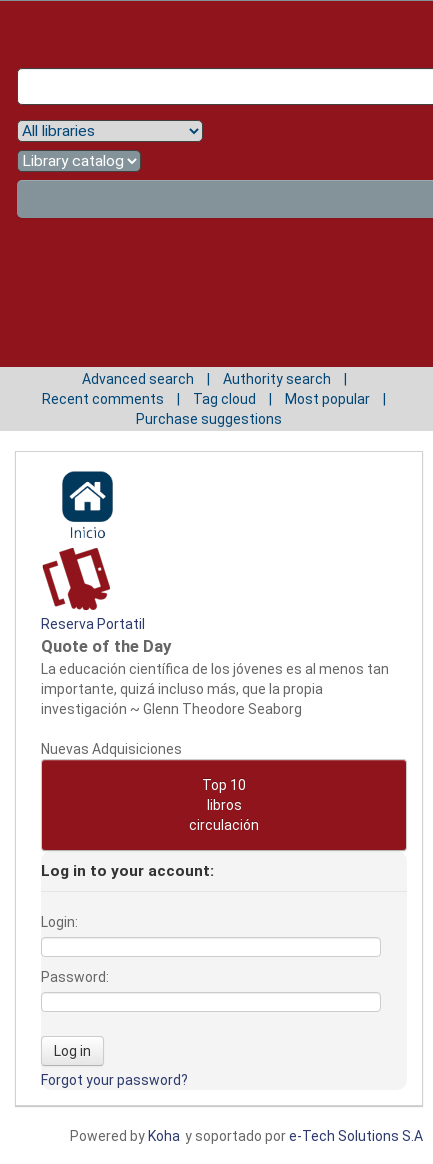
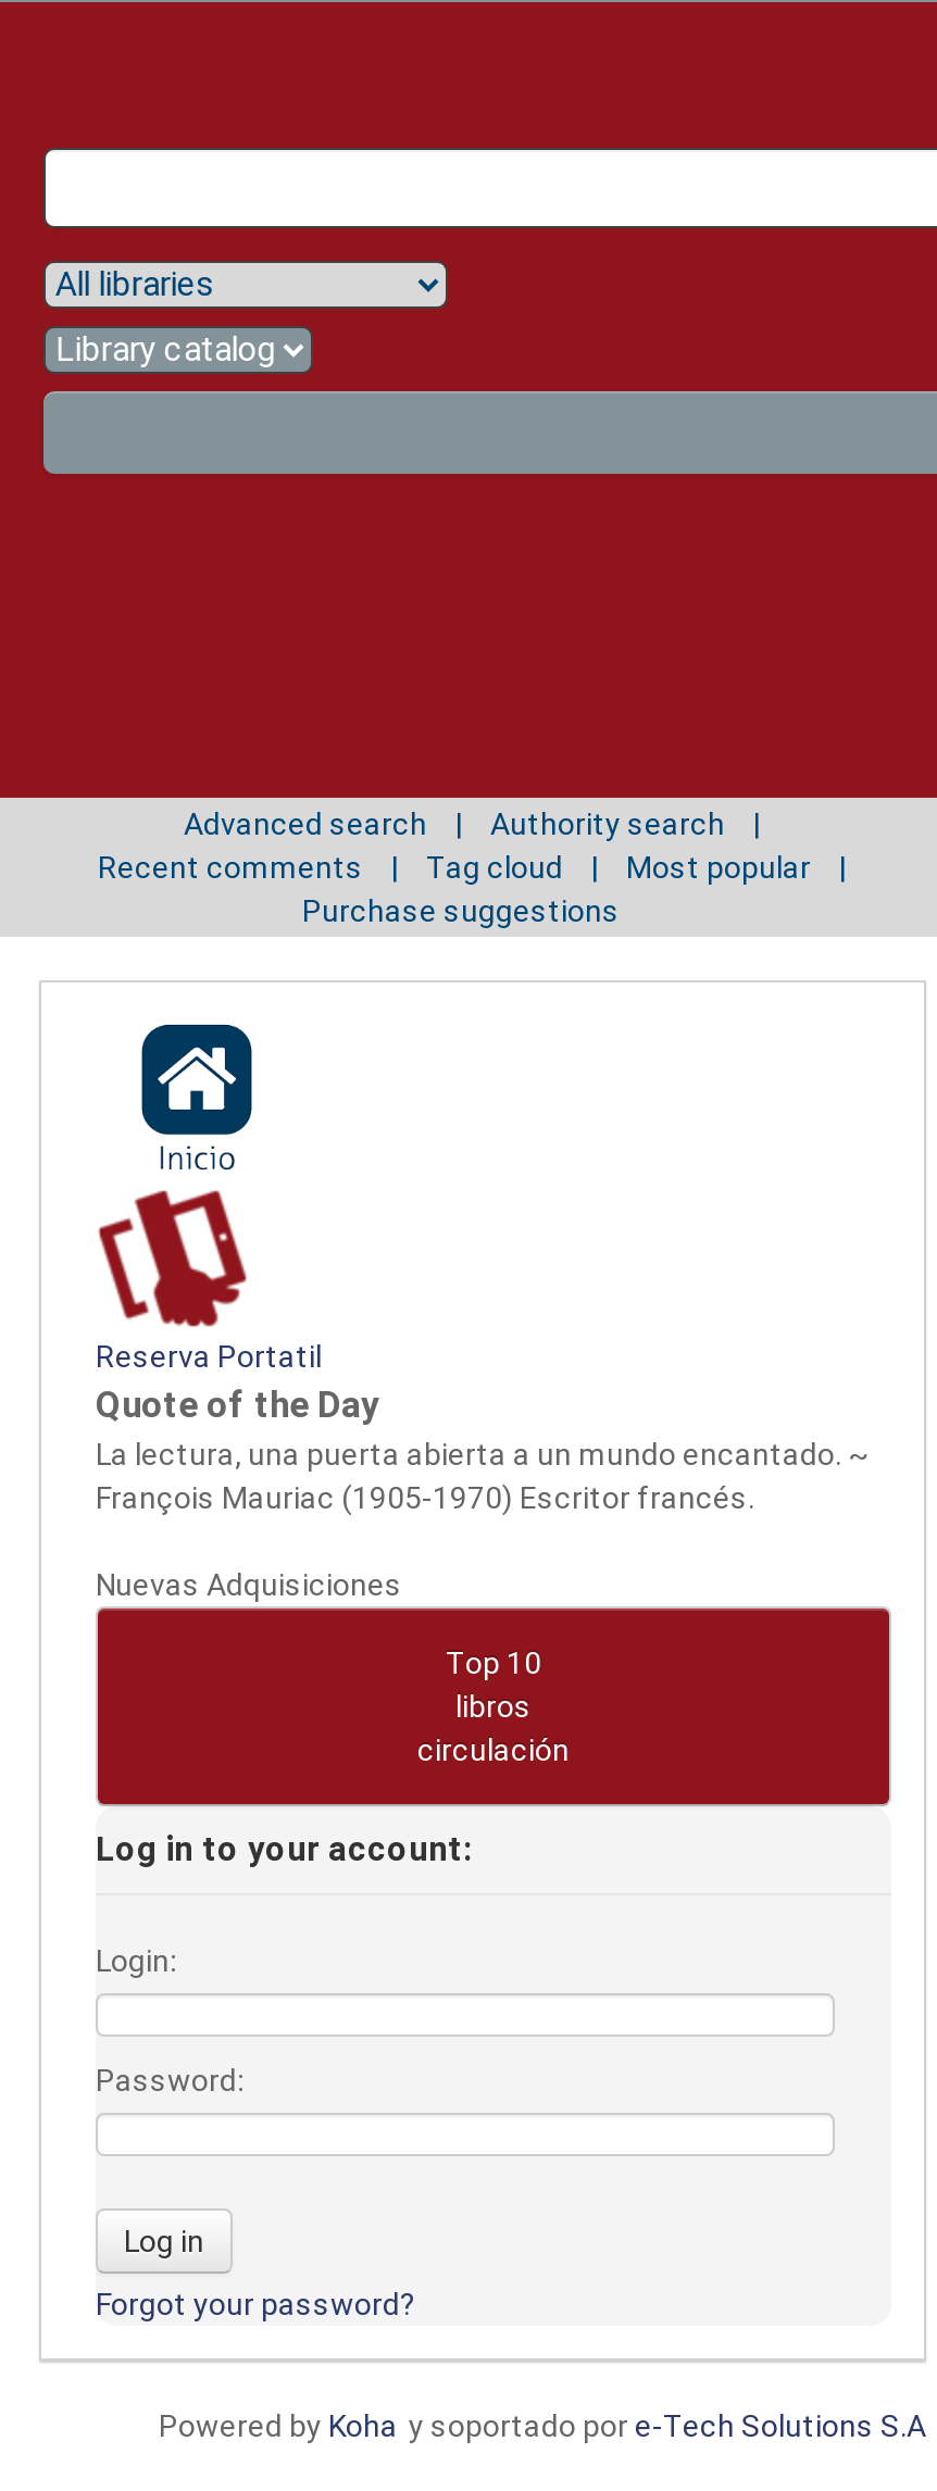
[41,661,389,717] La educación científica de los jóvenes es al menos tan | importante, quizá incluso más, que la propia | investigación ~ Glenn Theodore Seaborg -> [96,1437,870,1515] La lectura, una puerta abierta a un mundo encantado. ~ | François Mauriac (1905-1970) Escritor francés.

